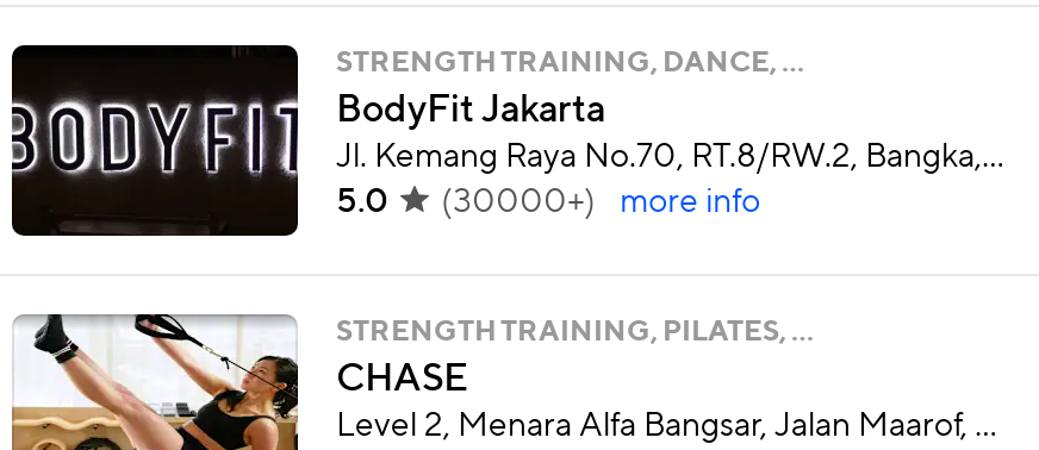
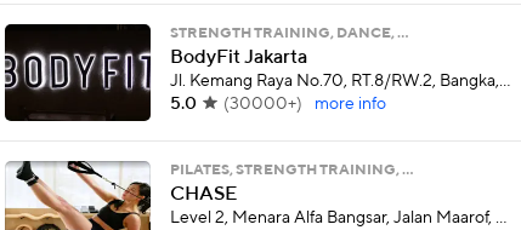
[336,319,813,348] STRENGTH TRAINING, PILATES, … -> [170,163,413,178] PILATES, STRENGTH TRAINING, …

